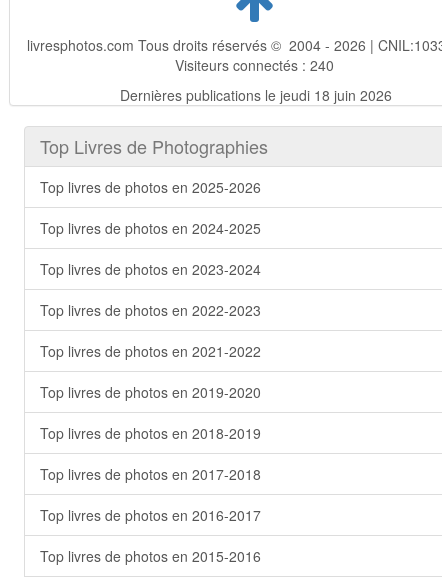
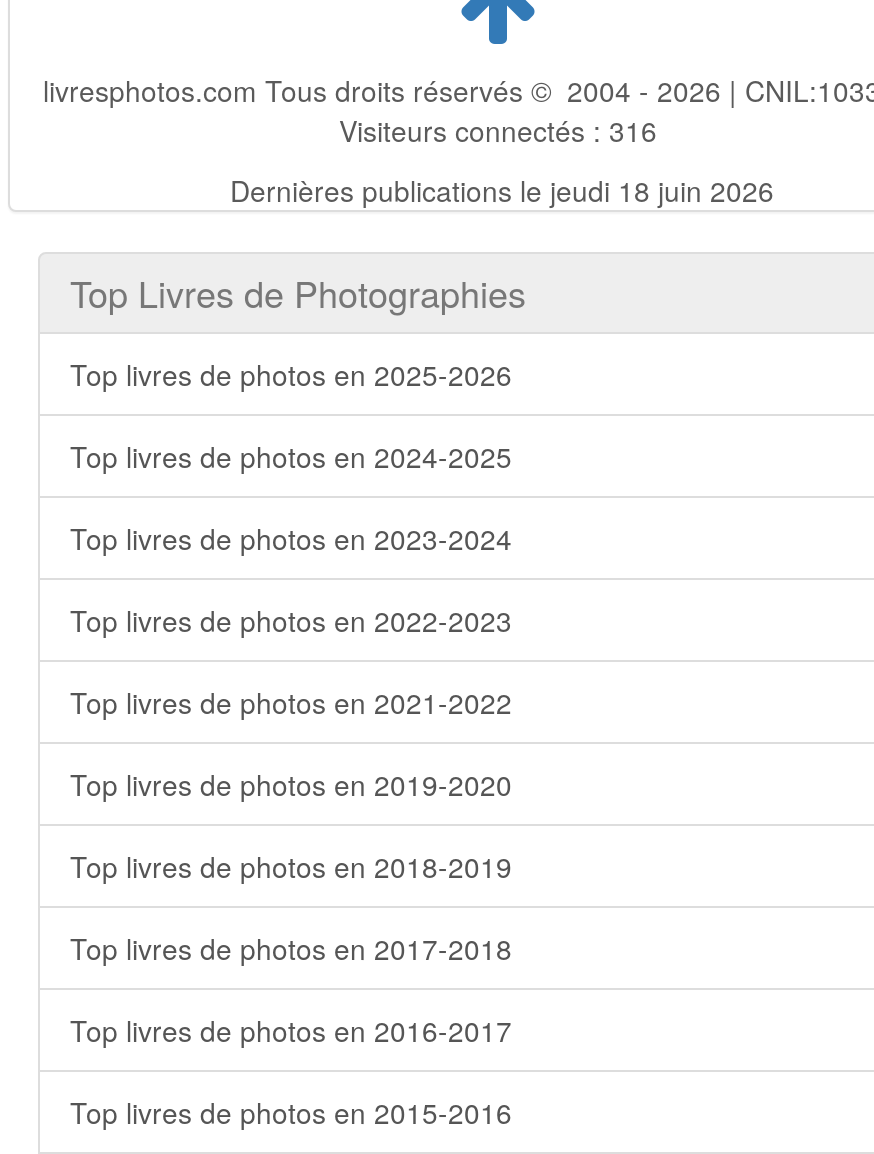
[174,55,333,75] Visiteurs connectés : 240 -> [339,110,657,150] Visiteurs connectés : 316

